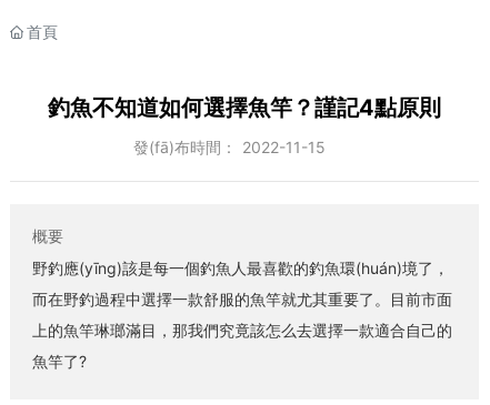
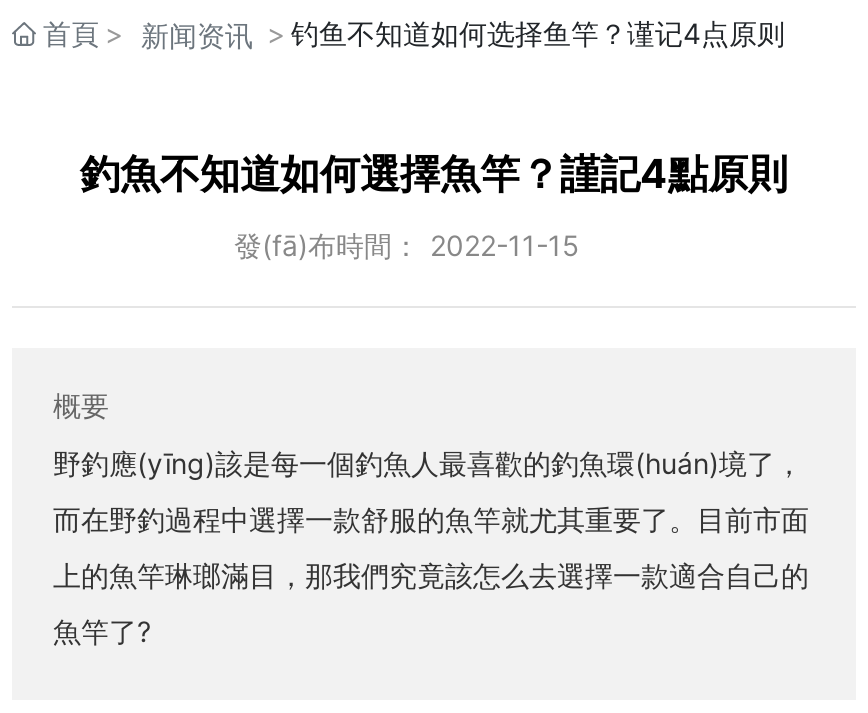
none -> [141,16,785,52] 新闻资讯 | 钓鱼不知道如何选择鱼竿？谨记4点原则

